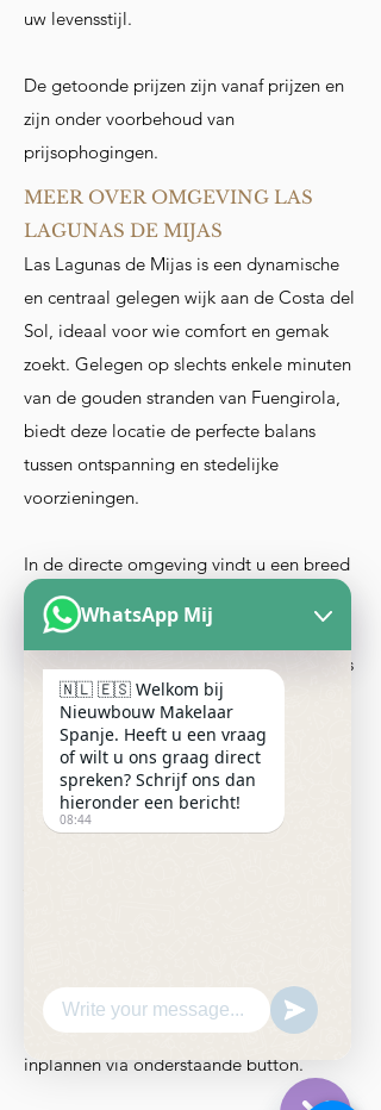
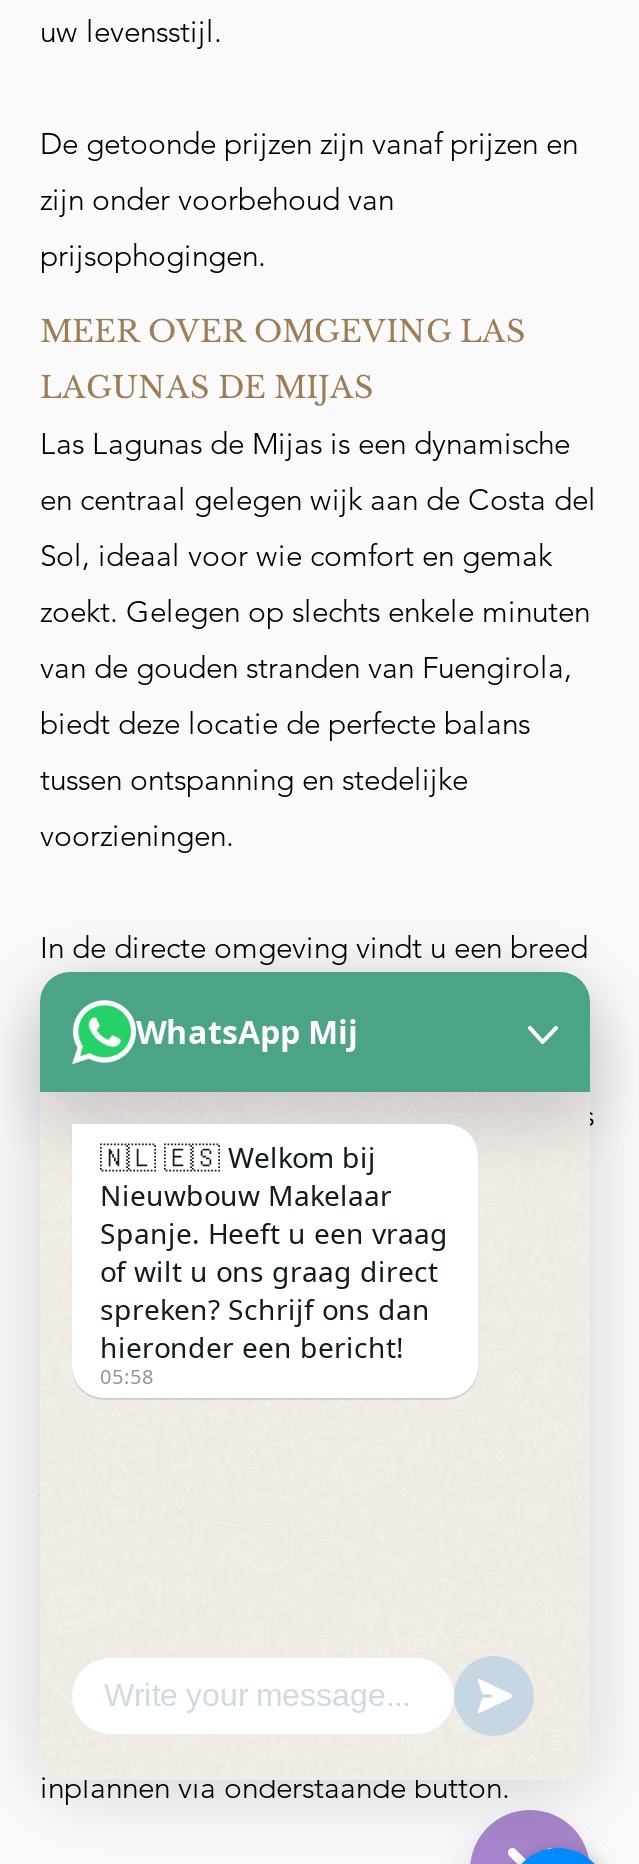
[60,811,92,828] 08:44 -> [100,1362,154,1390] 05:58

